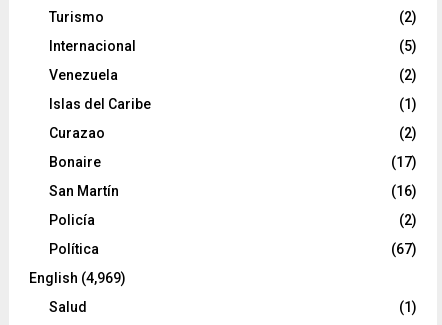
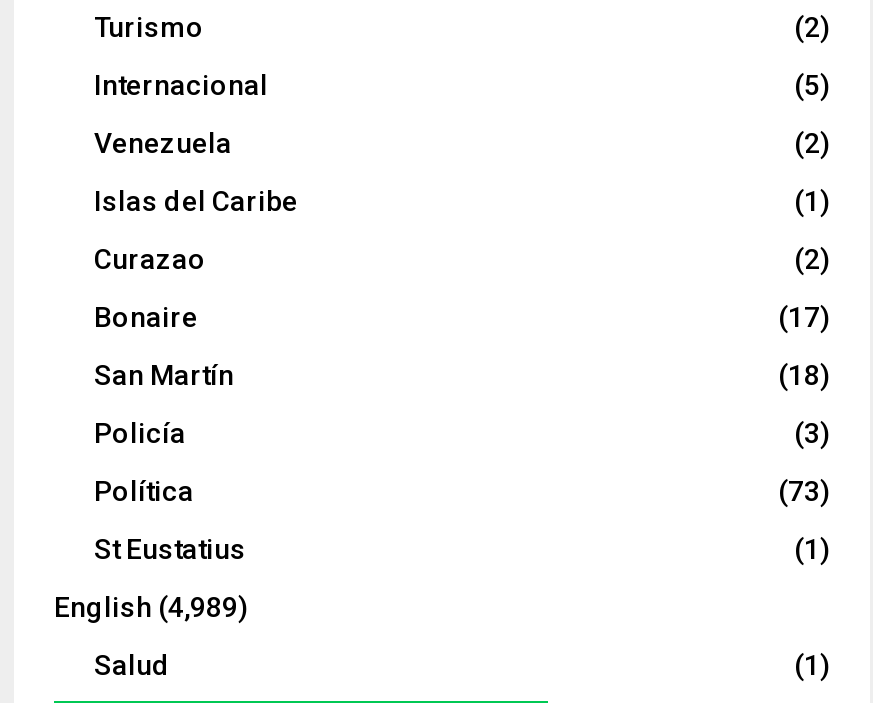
[391,183,417,199] (16) -> [778,360,830,392] (18)
[399,212,417,228] (2) -> [794,418,830,450] (3)
[29,241,417,286] (67) | English (4,969) -> [54,476,830,624] (73) | St Eustatius | (1) | English (4,989)

